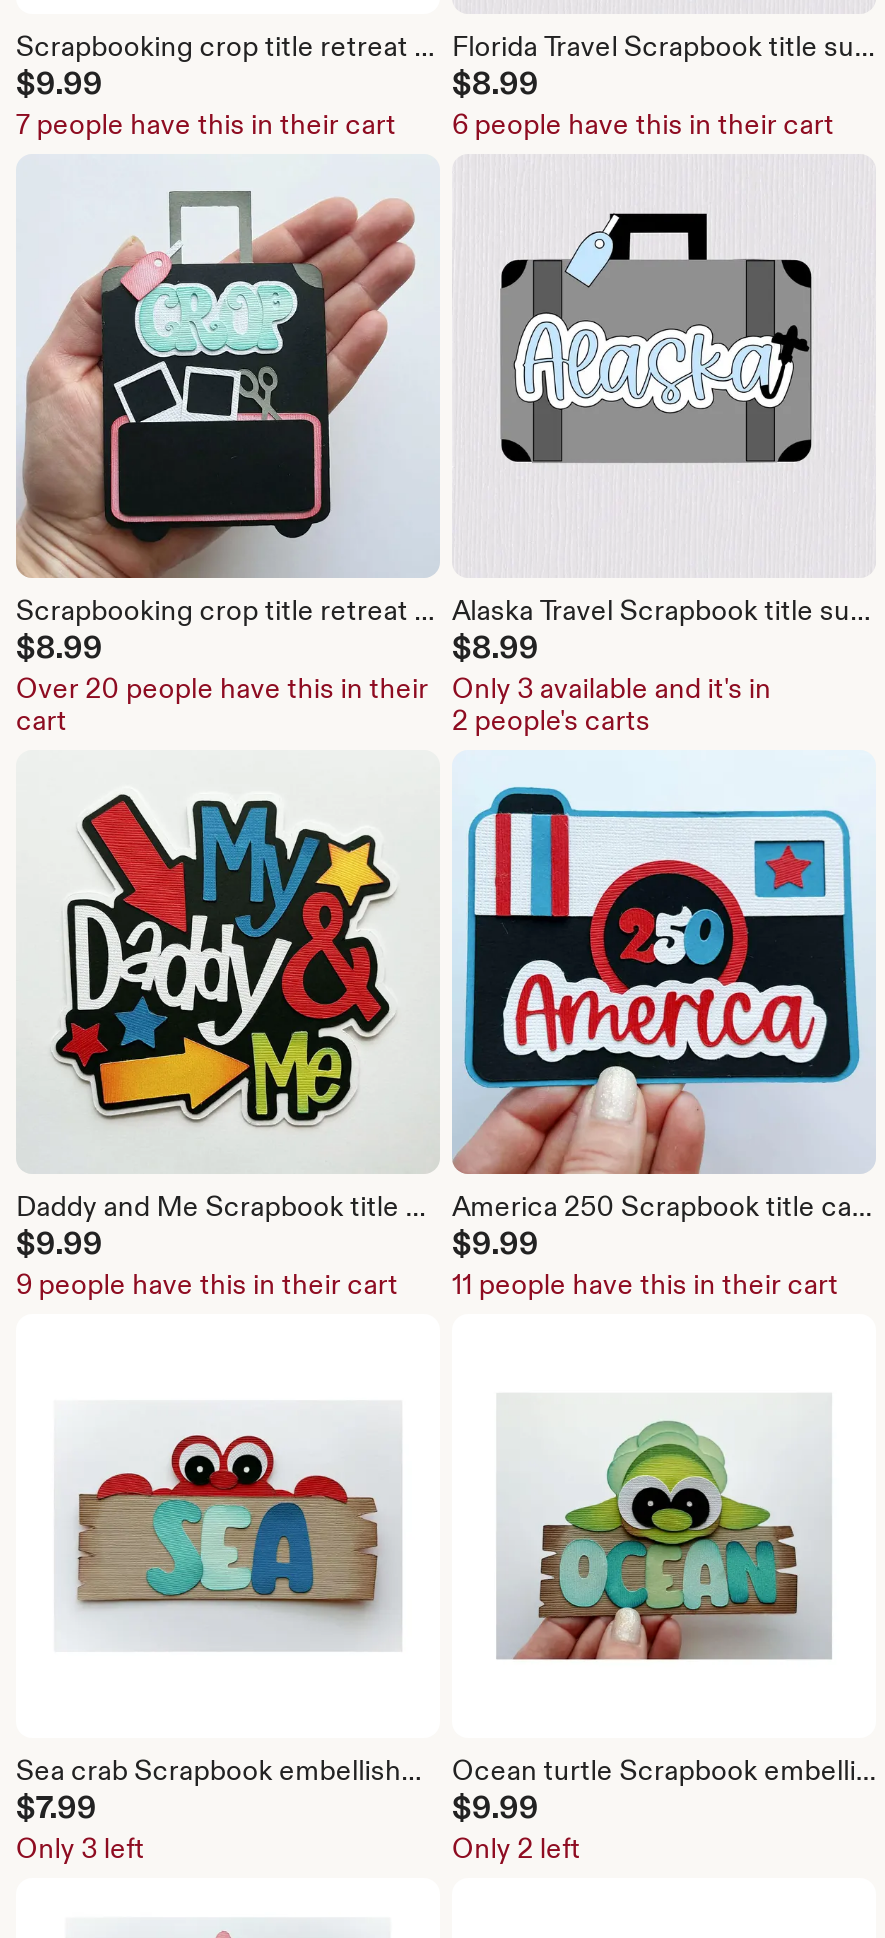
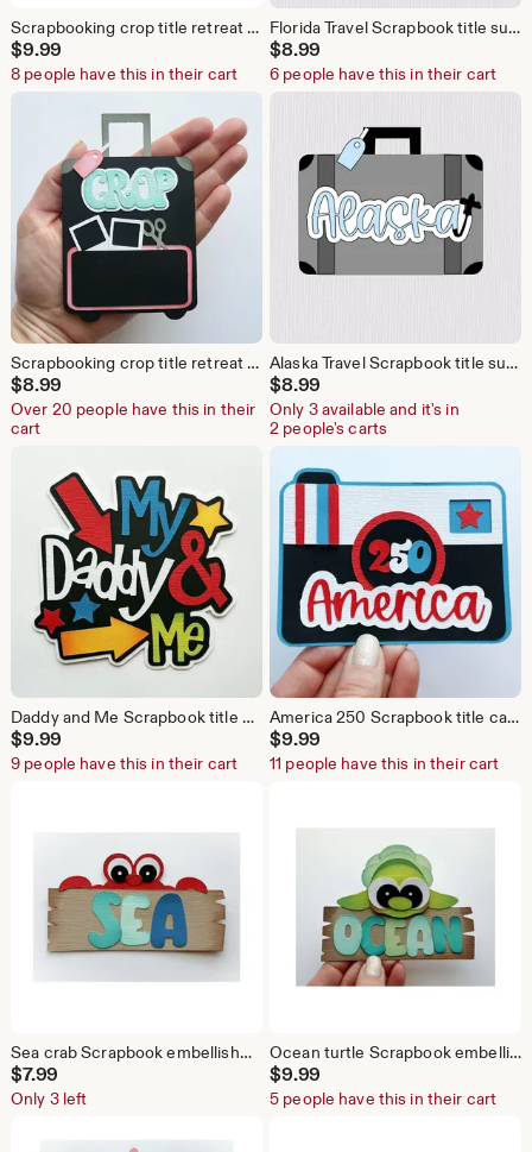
[16,106,396,142] 7 people have this in their cart -> [11,63,238,84] 8 people have this in their cart
[452,1830,581,1866] Only 2 left -> [270,1088,497,1109] 5 people have this in their cart

